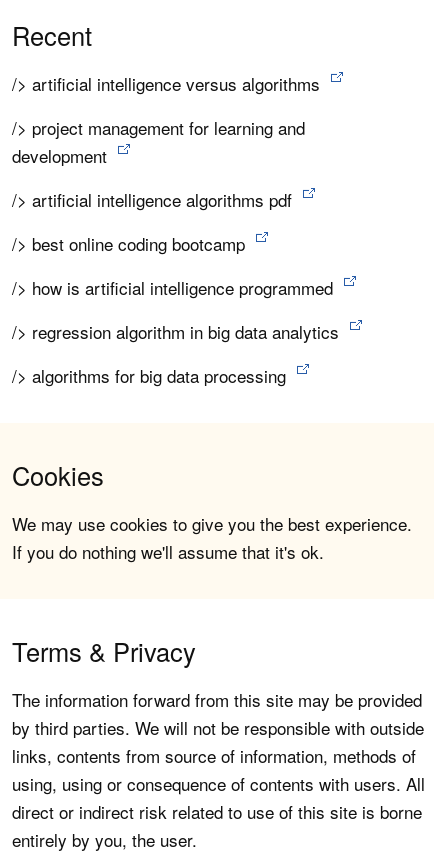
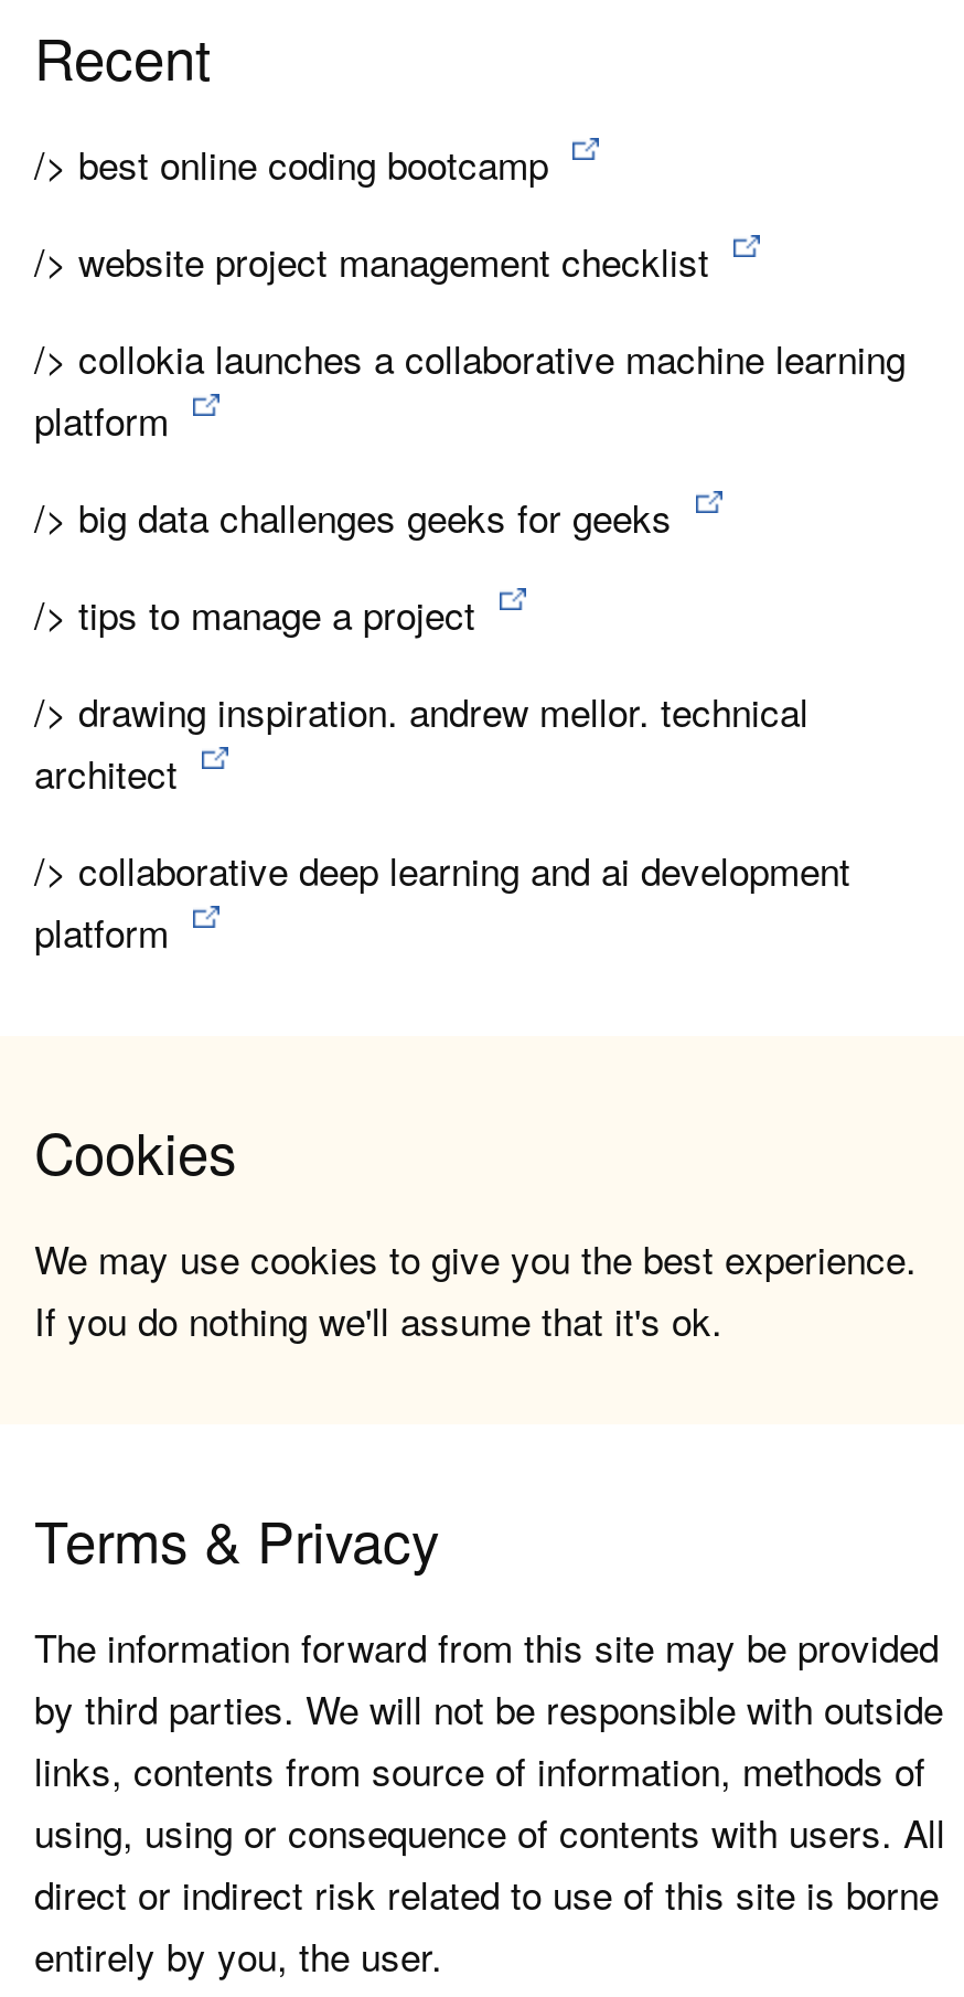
[12,71,325,212] /> artificial intelligence versus algorithms | /> project management for learning and | development | /> artificial intelligence algorithms pdf -> none
moved [12,231,250,256] -> [34,136,559,191]: /> best online coding bootcamp
[12,275,344,388] /> how is artificial intelligence programmed | /> regression algorithm in big data analytics | /> algorithms for big data processing -> [34,233,906,959] /> website project management checklist | /> collokia launches a collaborative machine learning | platform | /> big data challenges geeks for geeks | /> tips to manage a project | /> drawing inspiration. andrew mellor. technical | architect | /> collaborative deep learning and ai development | platform

